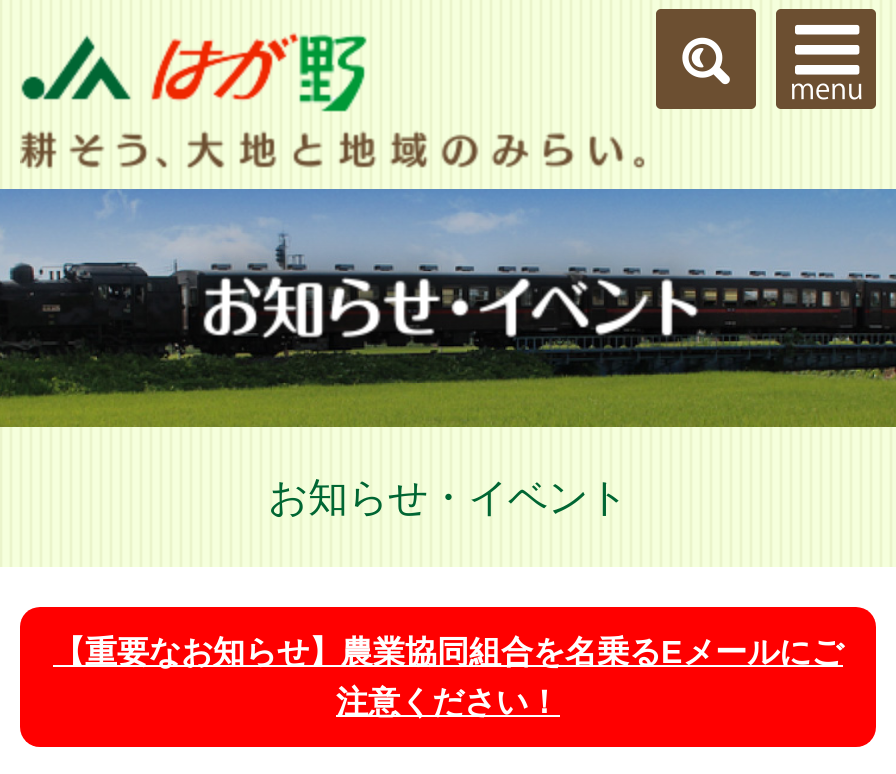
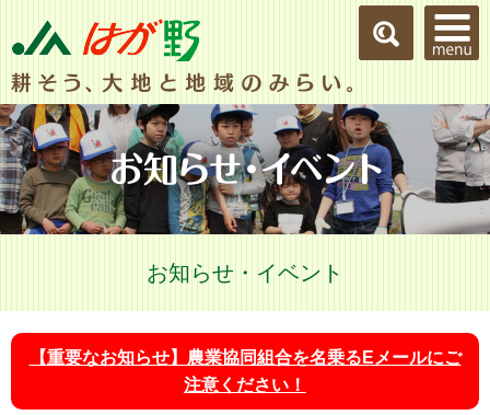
[6,187,890,429] [image] -> [3,103,487,235] [image]

